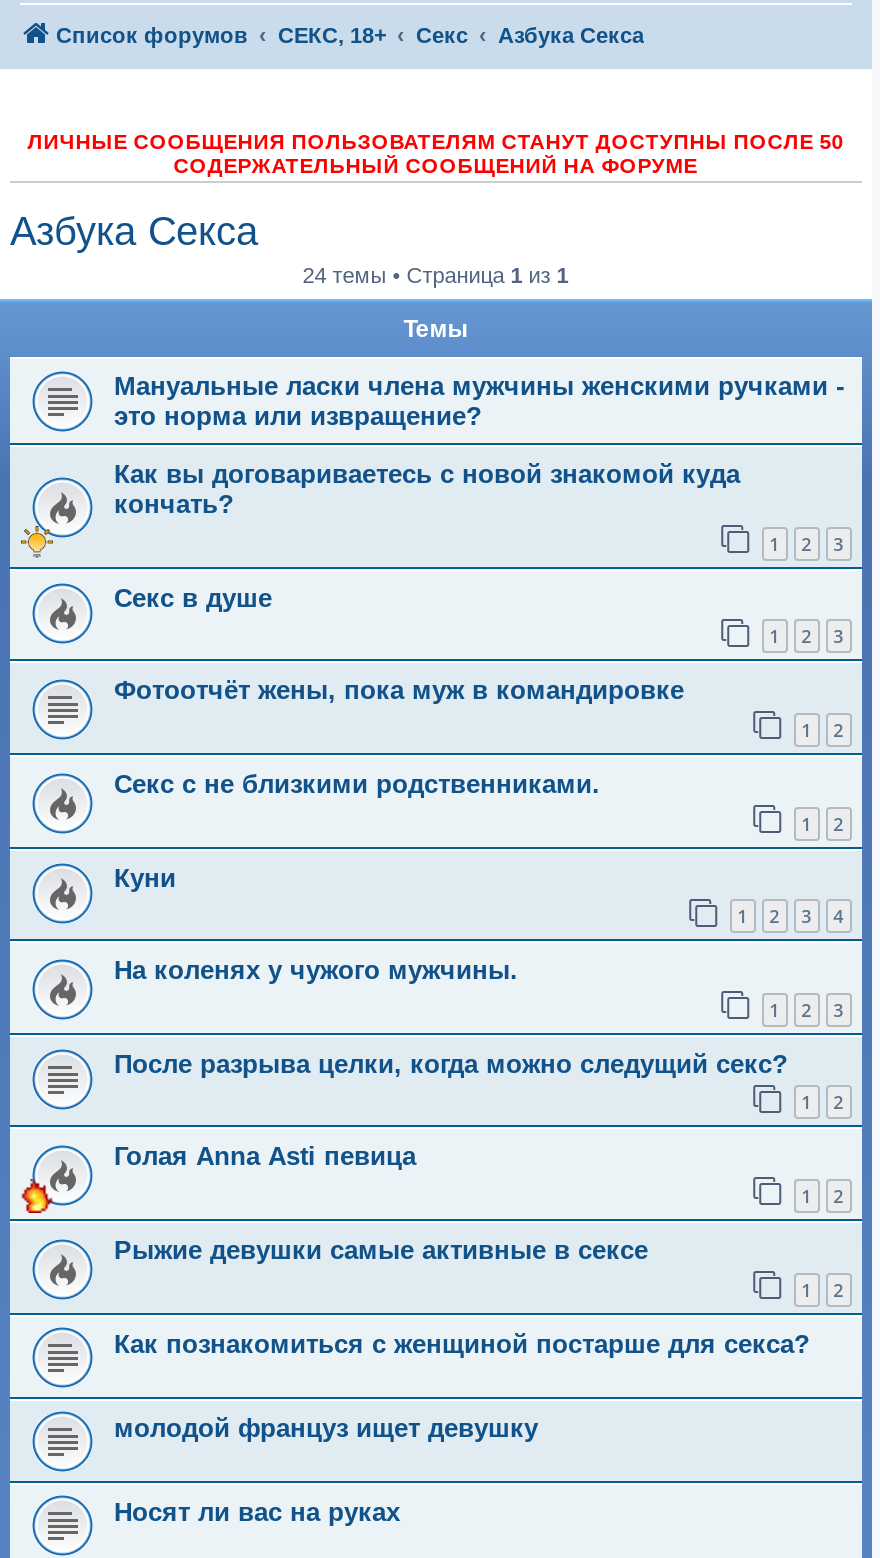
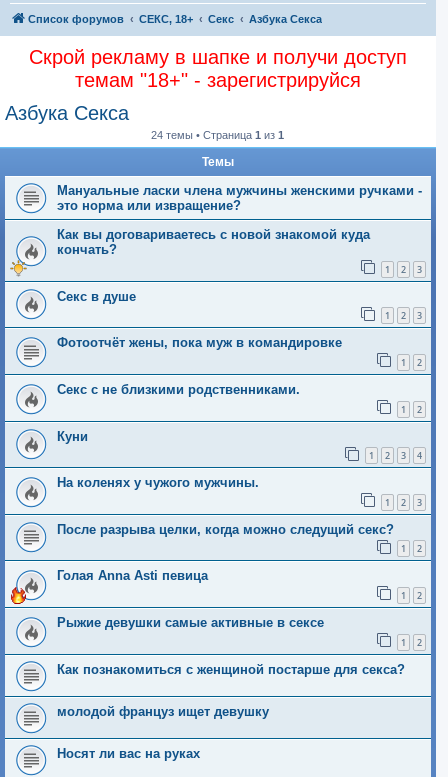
[28,129,844,177] ЛИЧНЫЕ СООБЩЕНИЯ ПОЛЬЗОВАТЕЛЯМ СТАНУТ ДОСТУПНЫ ПОСЛЕ 50 | СОДЕРЖАТЕЛЬНЫЙ СООБЩЕНИЙ НА ФОРУМЕ -> [29,46,407,91] Скрой рекламу в шапке и получи доступ | темам "18+" - зарегистрируйся

